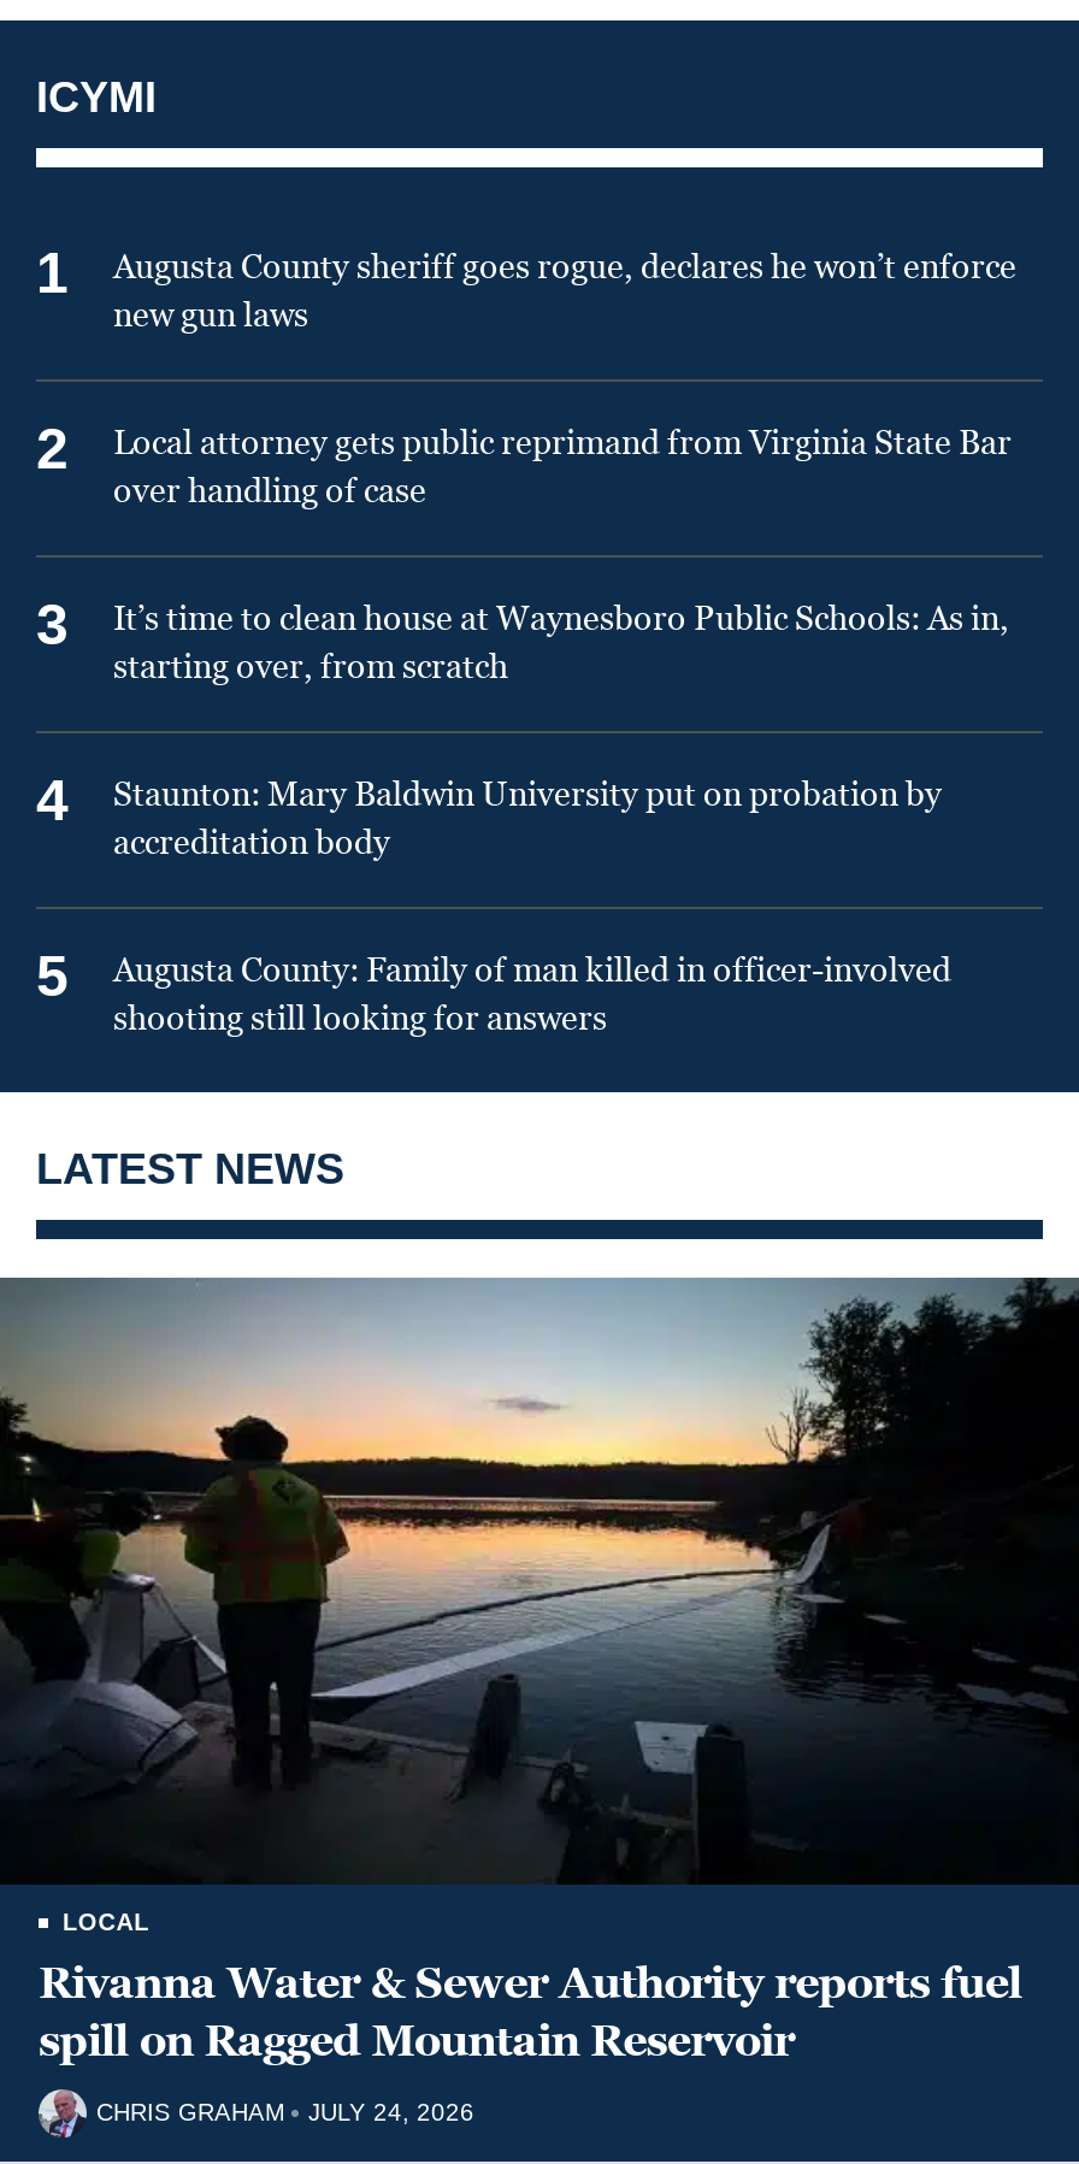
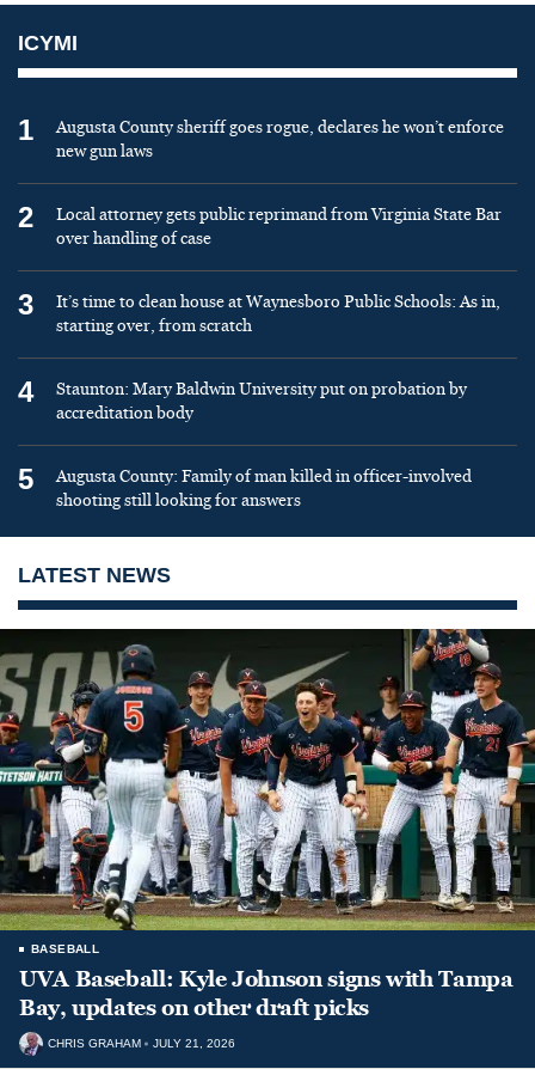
[7,1275,1072,2070] [image] | LOCAL | Rivanna Water & Sewer Authority reports fuel | spill on Ragged Mountain Reservoir -> [4,628,531,1022] [image] | BASEBALL | UVA Baseball: Kyle Johnson signs with Tampa | Bay, updates on other draft picks
[96,2098,474,2125] CHRIS GRAHAM JULY 24, 2026 -> [48,1036,235,1050] CHRIS GRAHAM JULY 21, 2026

